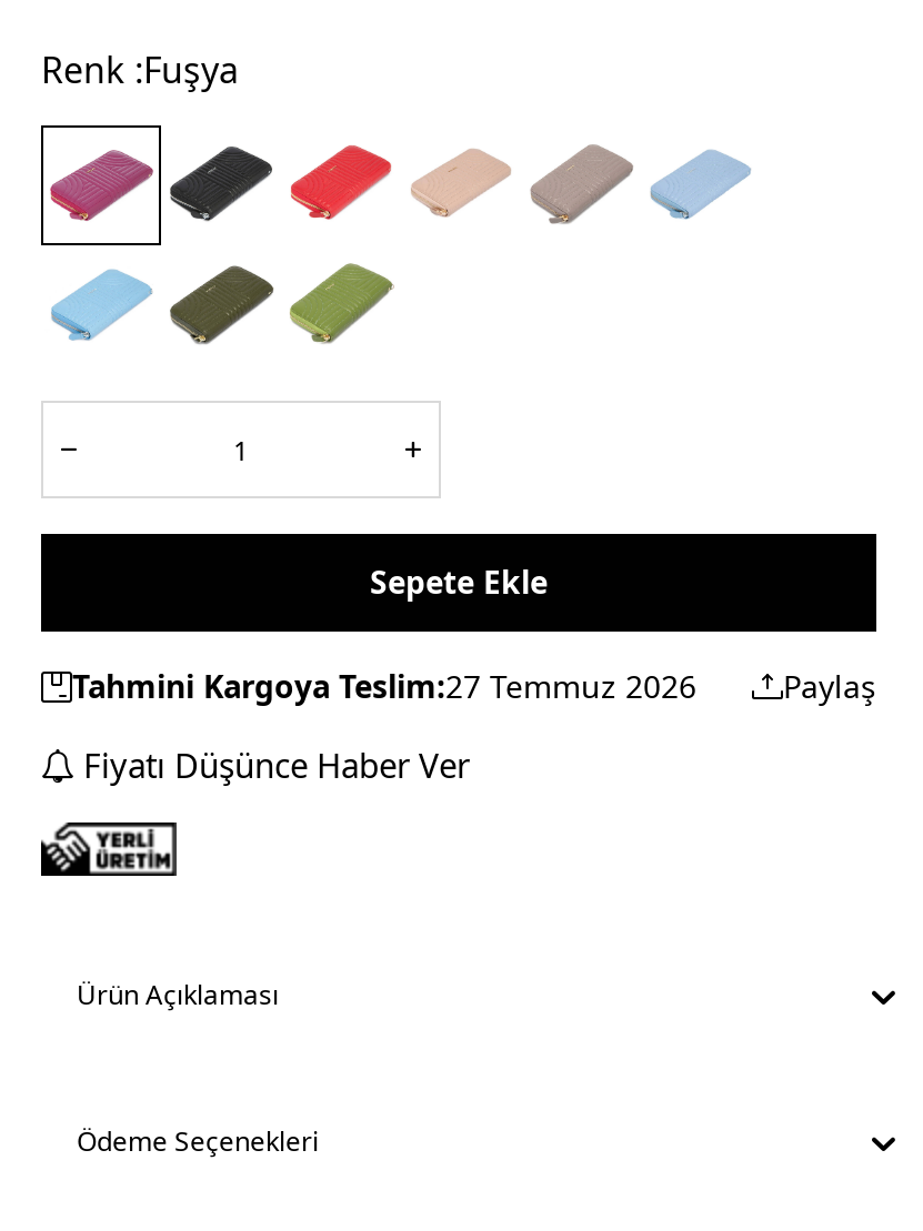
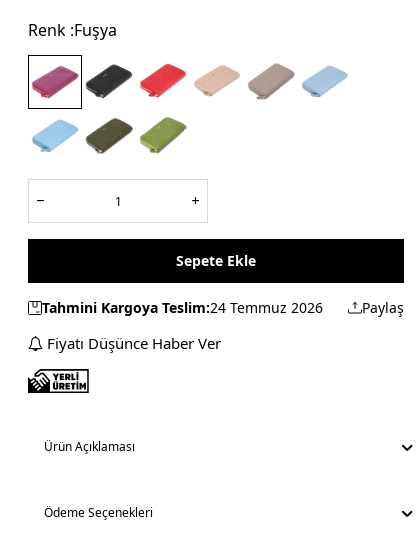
[72,665,696,707] Tahmini Kargoya Teslim:27 Temmuz 2026 -> [42,298,323,317] Tahmini Kargoya Teslim:24 Temmuz 2026

